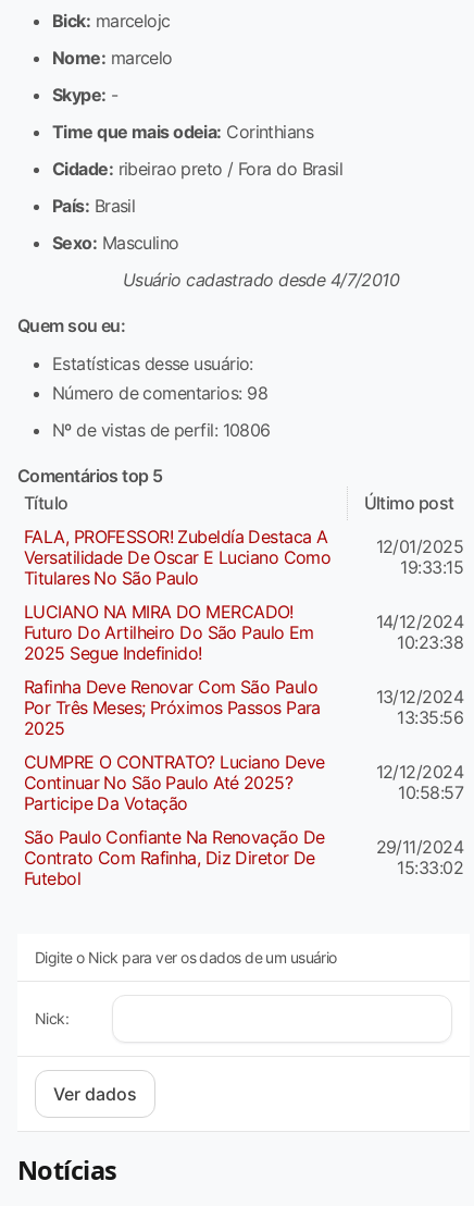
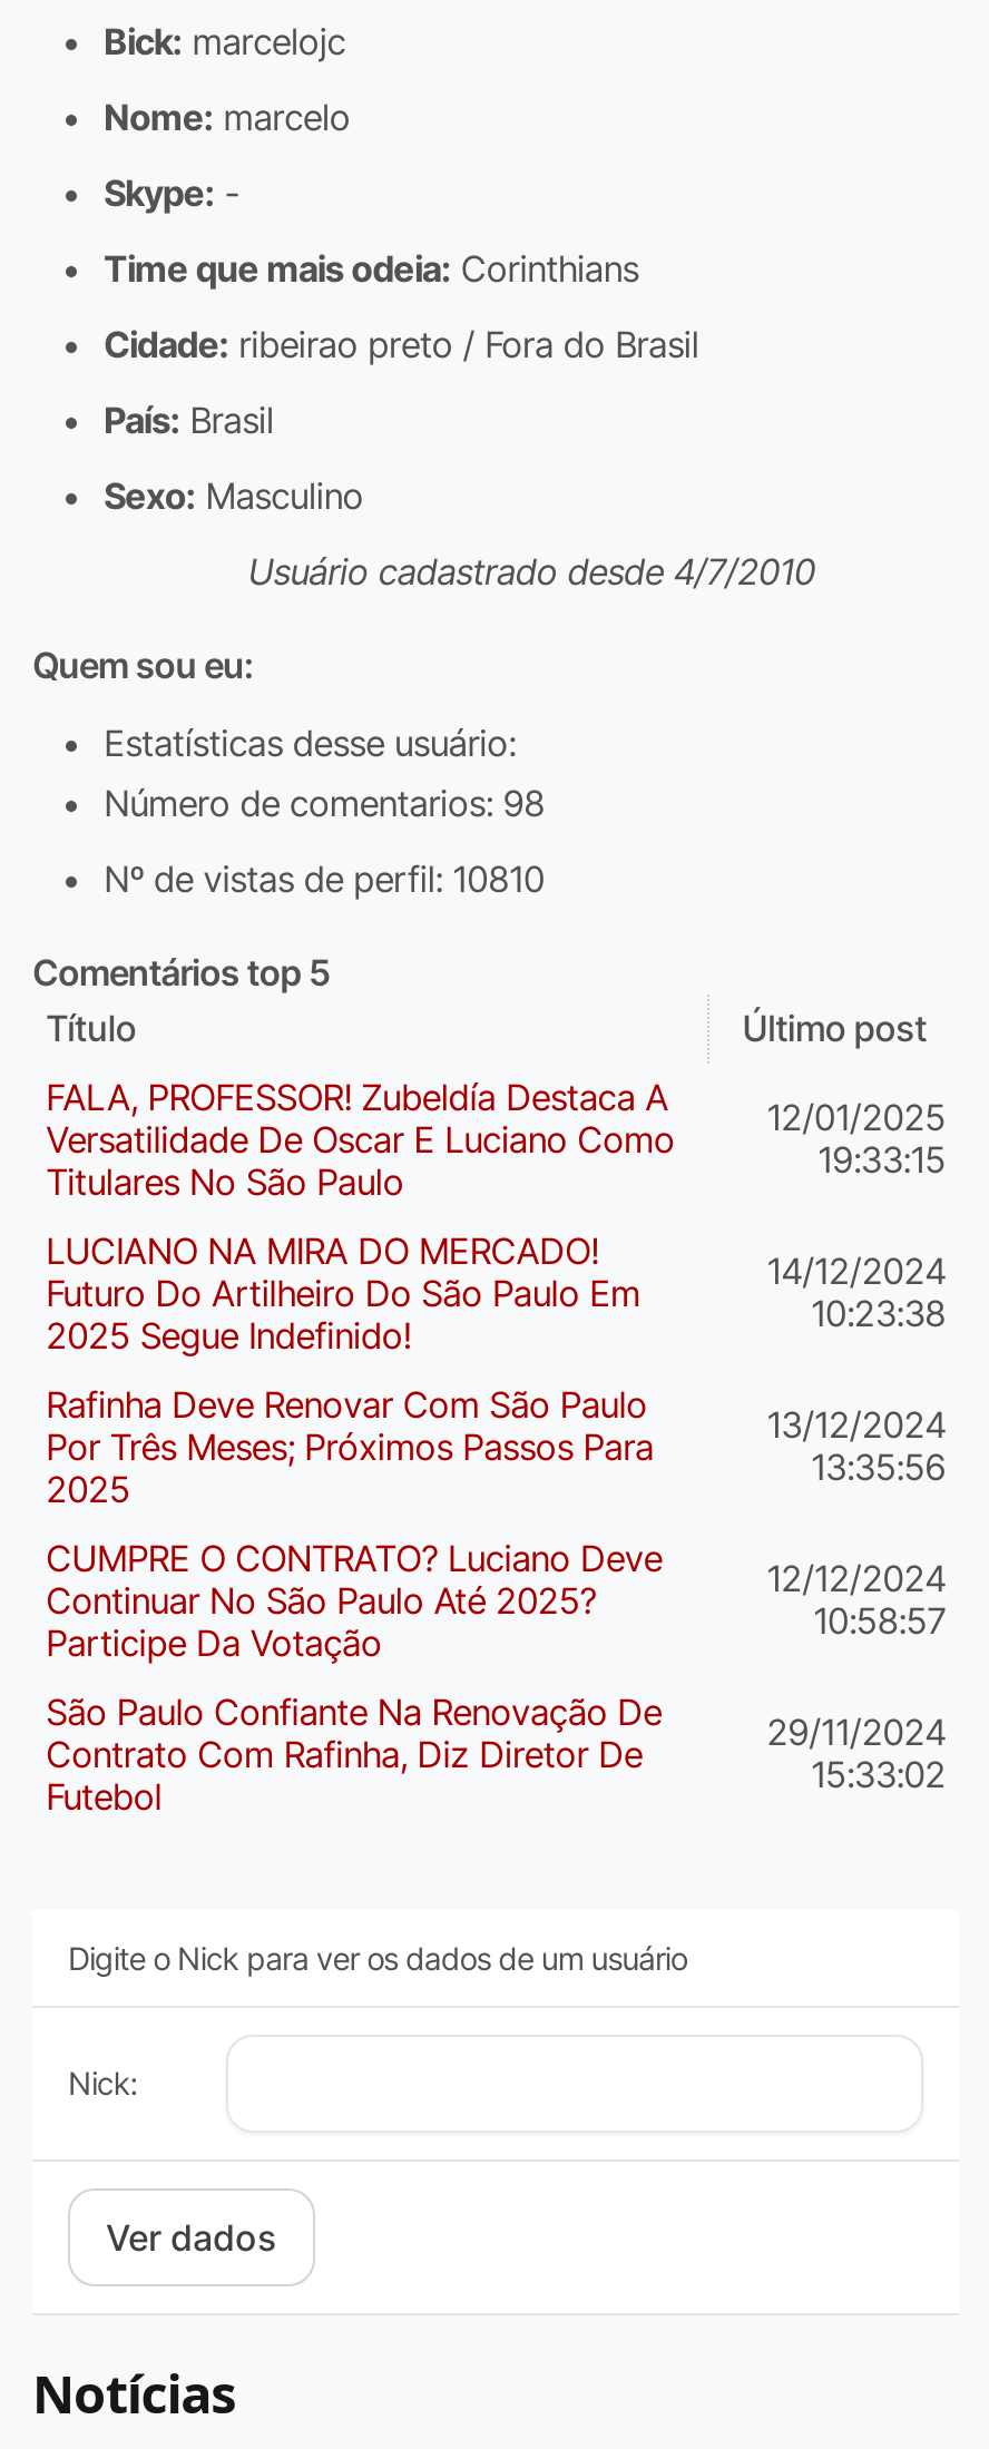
[52,419,270,440] Nº de vistas de perfil: 10806 -> [104,856,544,900] Nº de vistas de perfil: 10810

